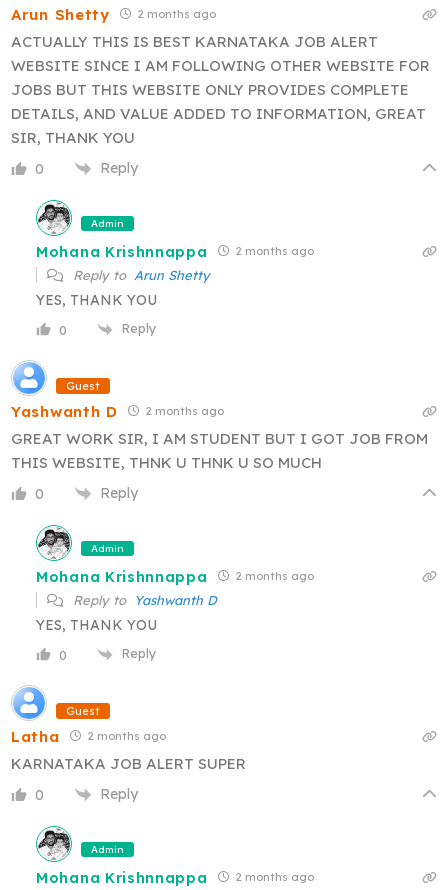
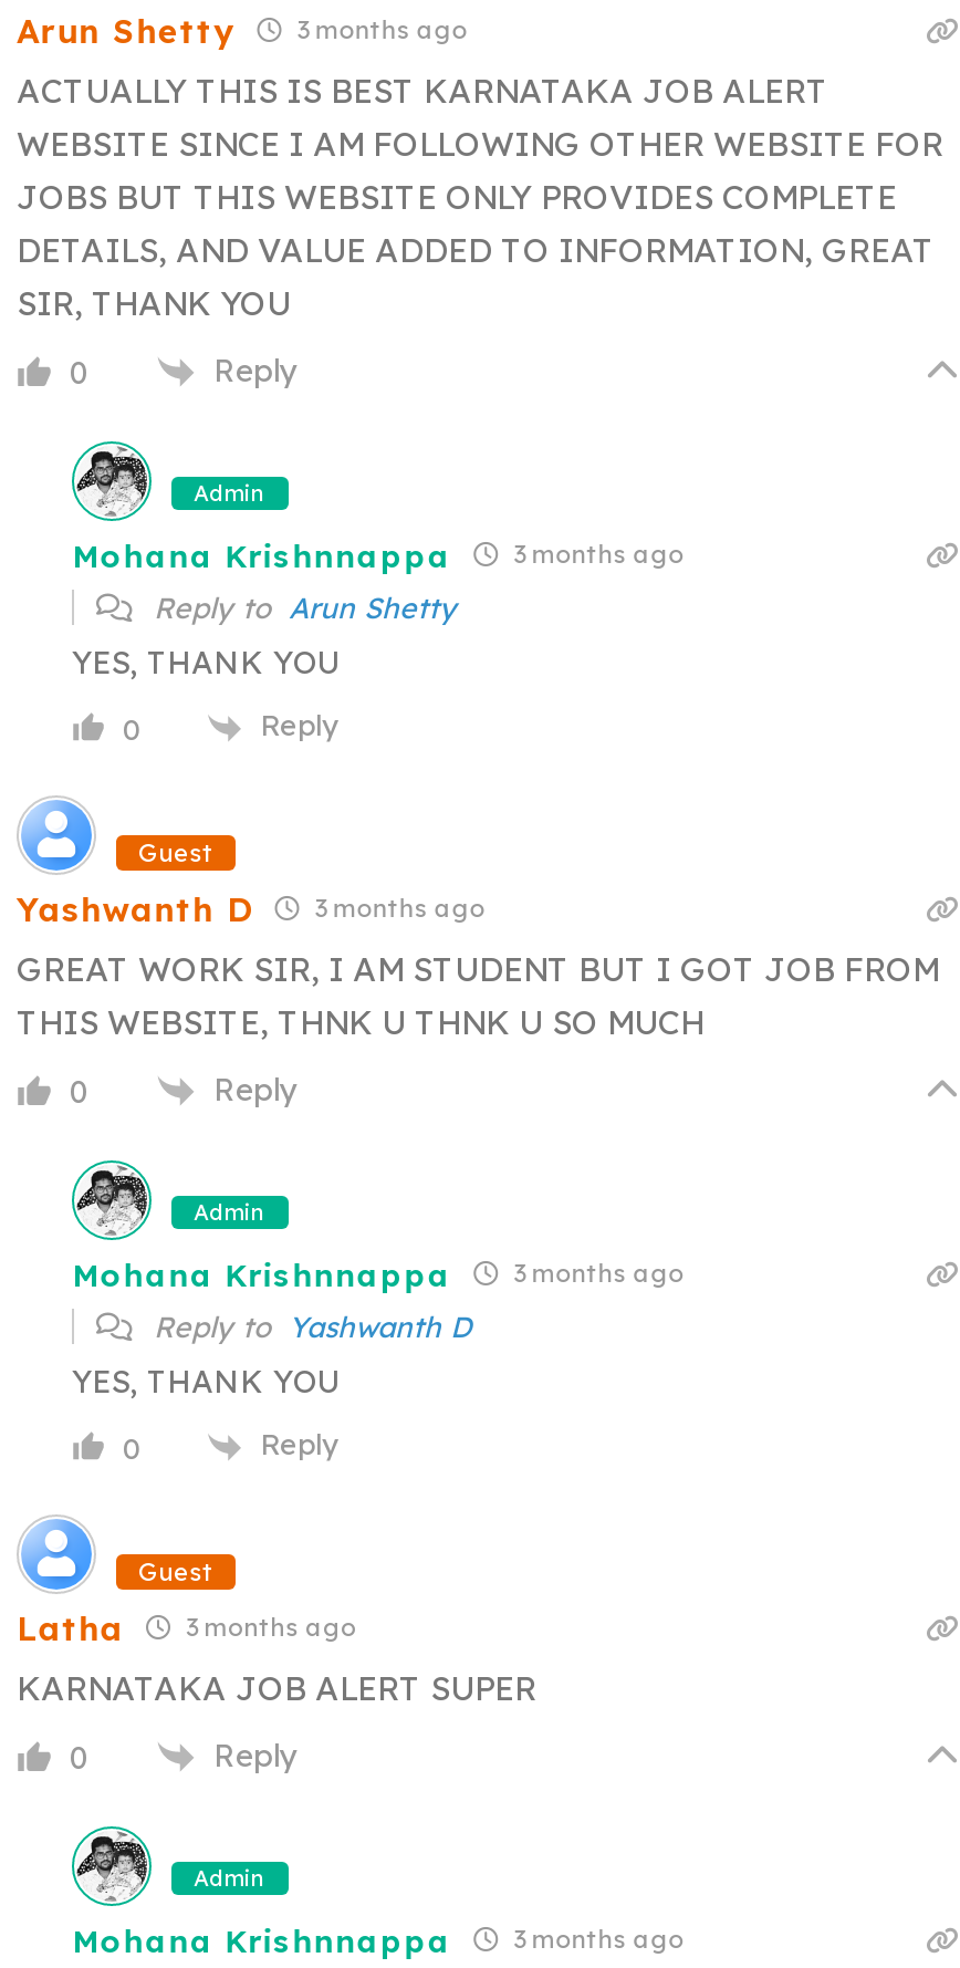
[11,5,216,24] Arun Shetty 2 months ago -> [17,10,467,52] Arun Shetty 3 months ago
[36,243,314,261] Mohana Krishnnappa 2 months ago -> [72,536,684,576] Mohana Krishnnappa 3 months ago
[11,402,224,421] Yashwanth D 2 months ago -> [17,888,485,930] Yashwanth D 3 months ago
[36,568,314,586] Mohana Krishnnappa 2 months ago -> [72,1255,684,1295] Mohana Krishnnappa 3 months ago
[11,727,165,746] Latha 2 months ago -> [17,1607,356,1649] Latha 3 months ago
[36,869,314,887] Mohana Krishnnappa 2 months ago -> [72,1921,684,1961] Mohana Krishnnappa 3 months ago

